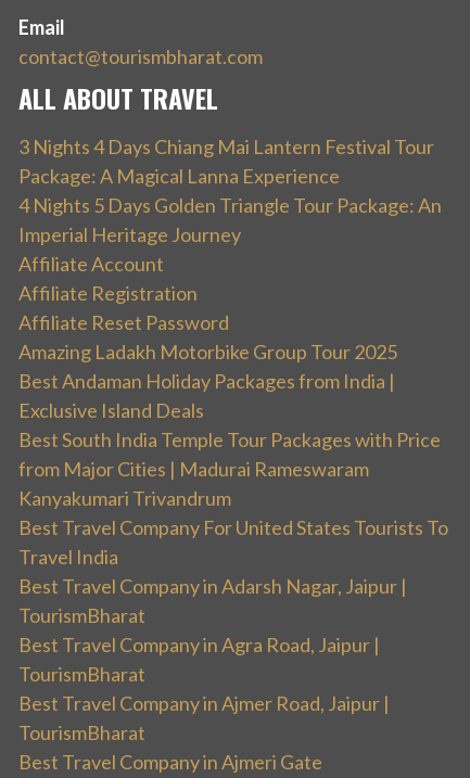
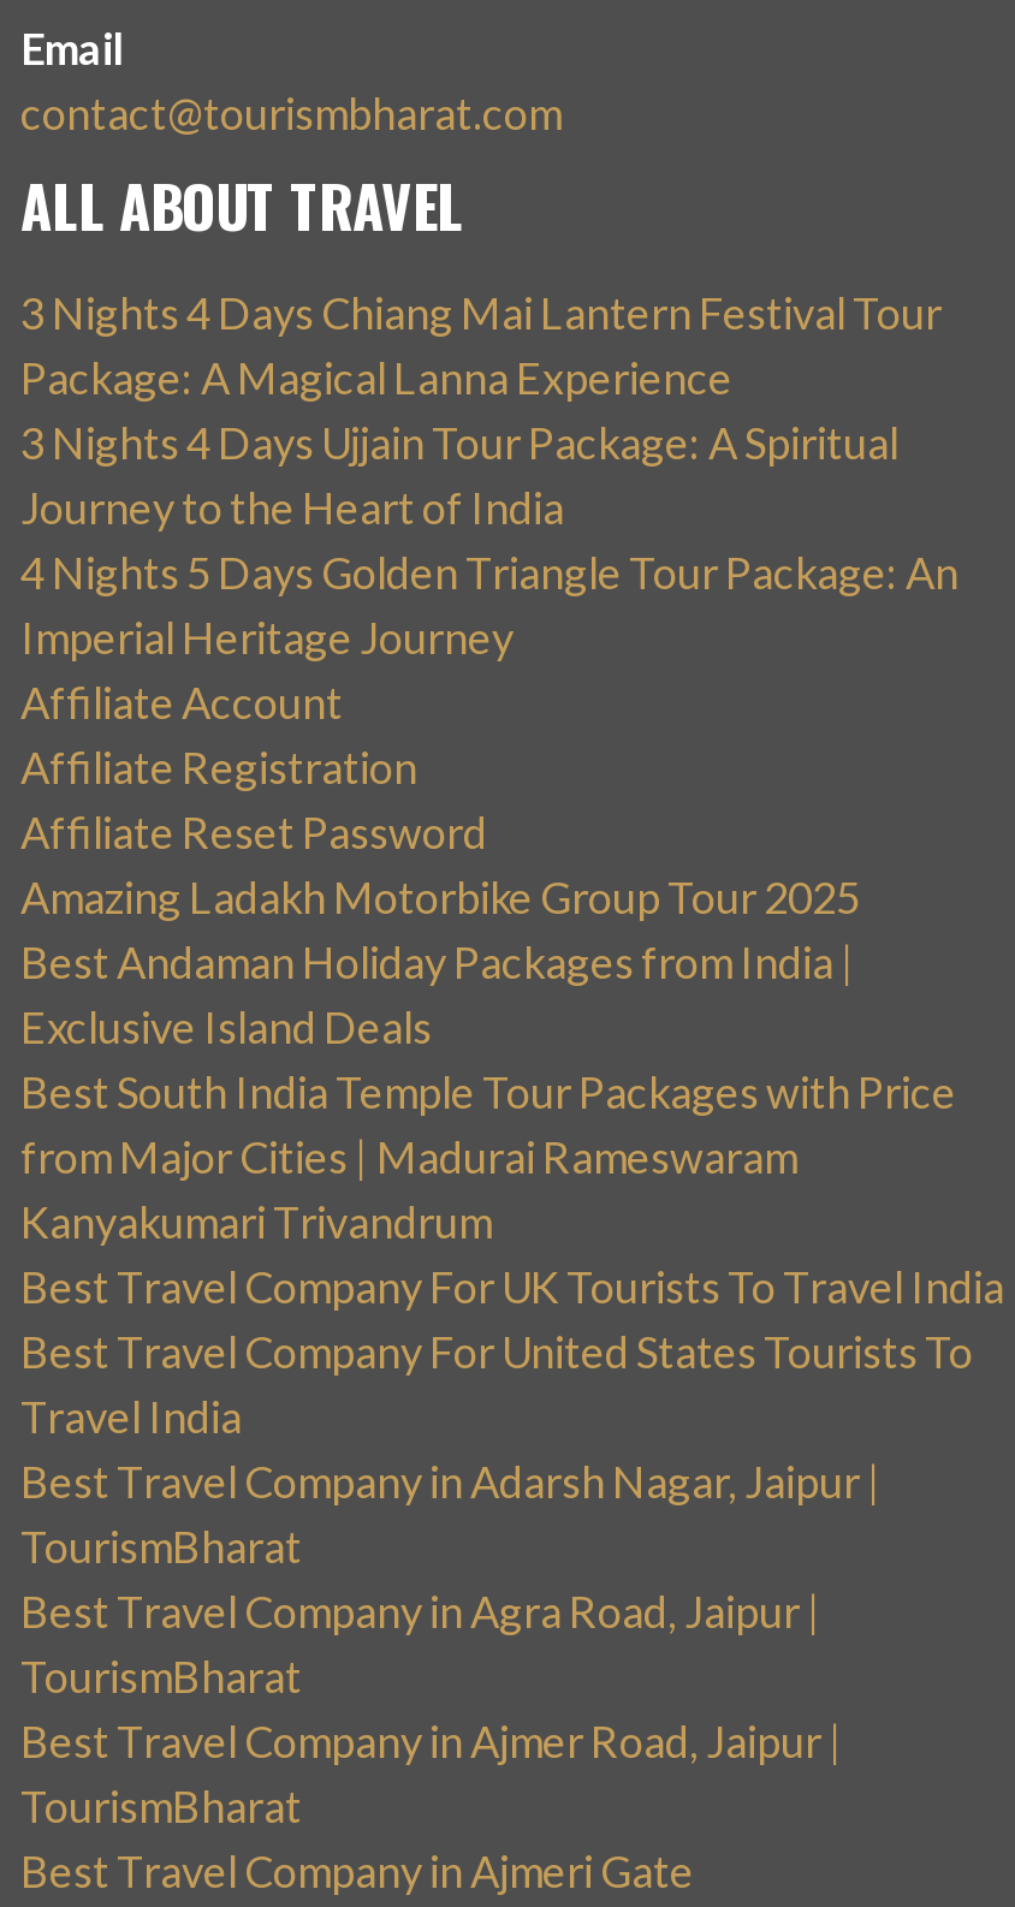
none -> [20,416,898,534] 3 Nights 4 Days Ujjain Tour Package: A Spiritual | Journey to the Heart of India
none -> [20,1260,1004,1313] Best Travel Company For UK Tourists To Travel India

